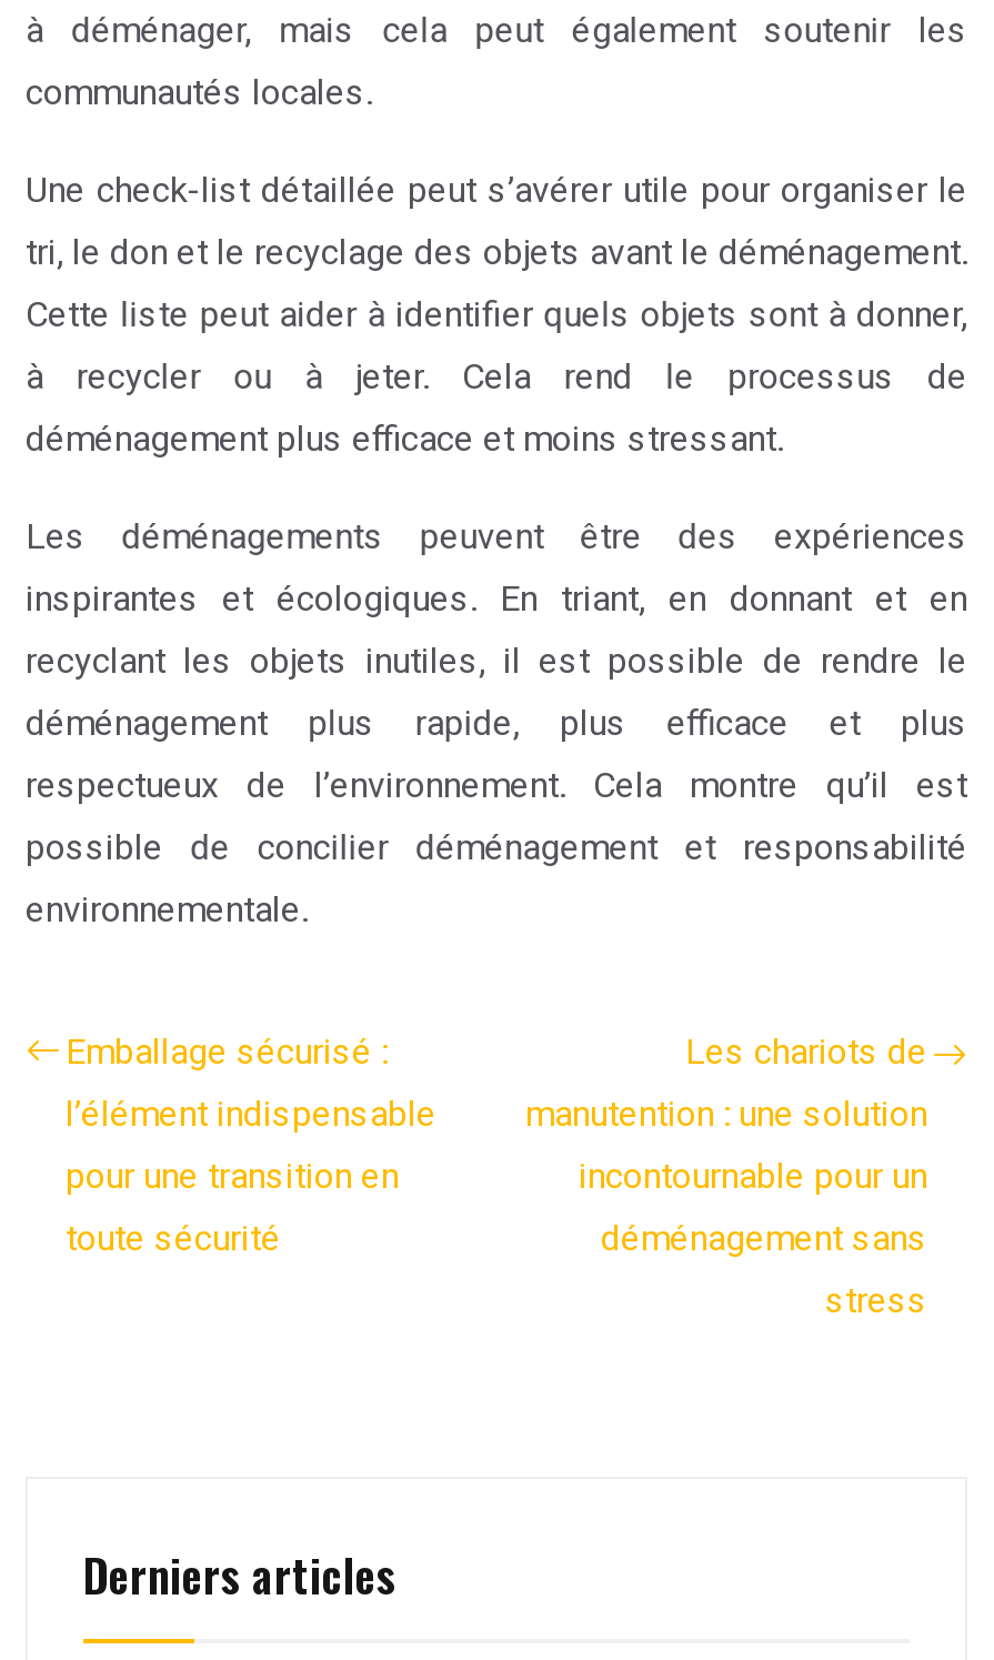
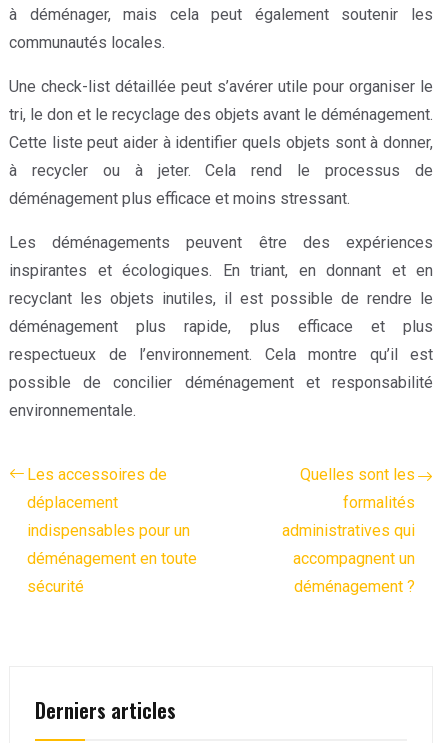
[66,1031,436,1260] Emballage sécurisé : | l’élément indispensable | pour une transition en | toute sécurité -> [27,465,197,596] Les accessoires de | déplacement | indispensables pour un | déménagement en toute | sécurité
[525,1031,927,1322] Les chariots de | manutention : une solution | incontournable pour un | déménagement sans | stress -> [282,465,415,596] Quelles sont les | formalités | administratives qui | accompagnent un | déménagement ?

